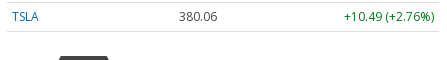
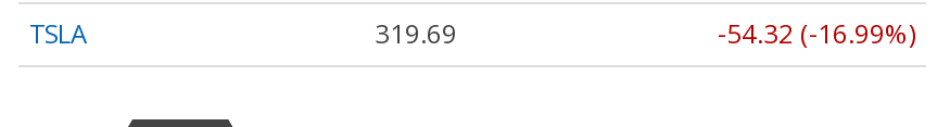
[179,8,434,25] 380.06 | +10.49 (+2.76%) -> [375,14,915,51] 319.69 | -54.32 (-16.99%)

